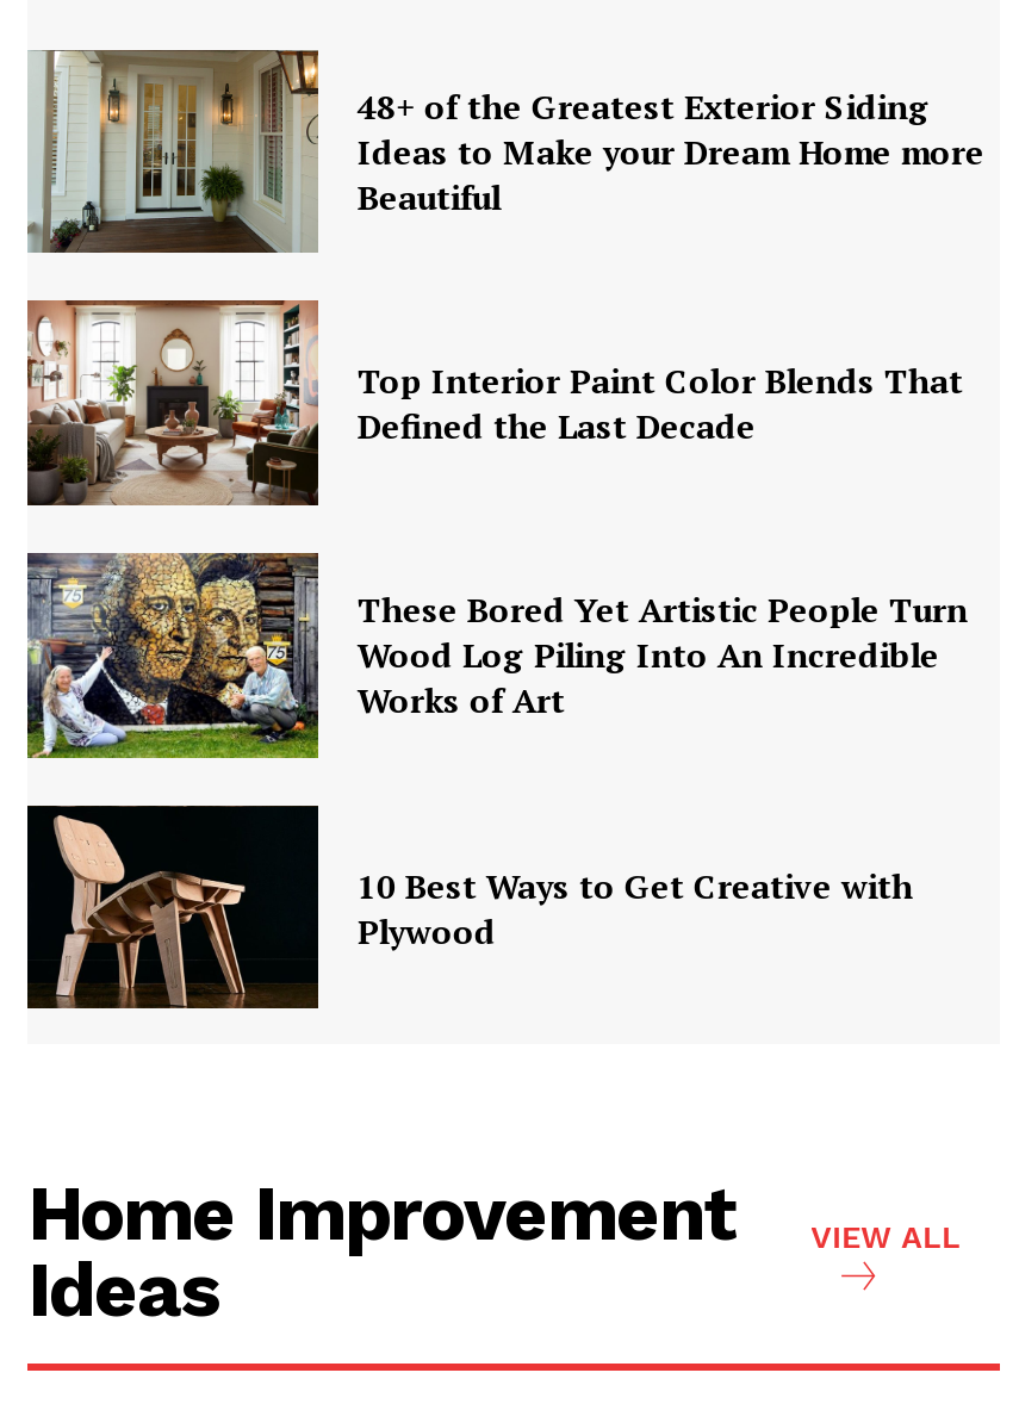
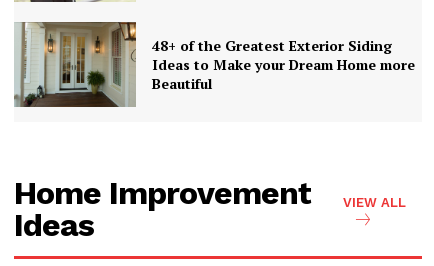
[25,298,963,508] [image] | Top Interior Paint Color Blends That | Defined the Last Decade -> none
[25,551,968,760] [image] | These Bored Yet Artistic People Turn | Wood Log Piling Into An Incredible | Works of Art -> none
[25,803,913,1008] [image] | 10 Best Ways to Get Creative with | Plywood -> none

